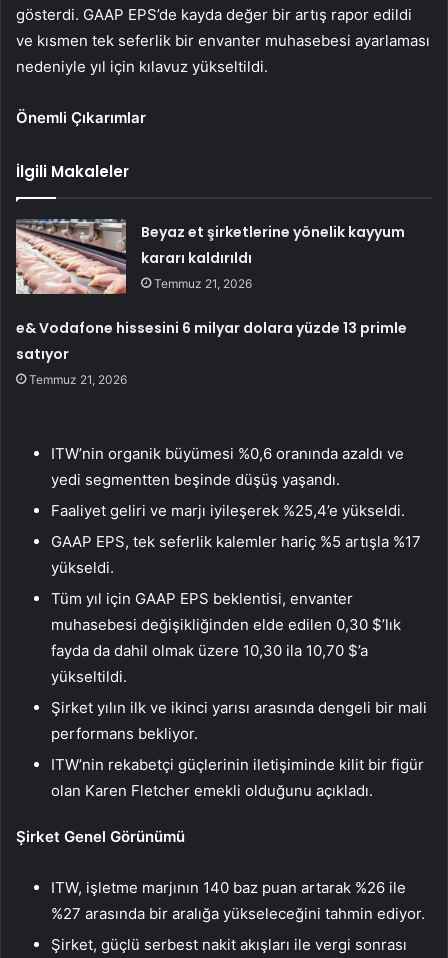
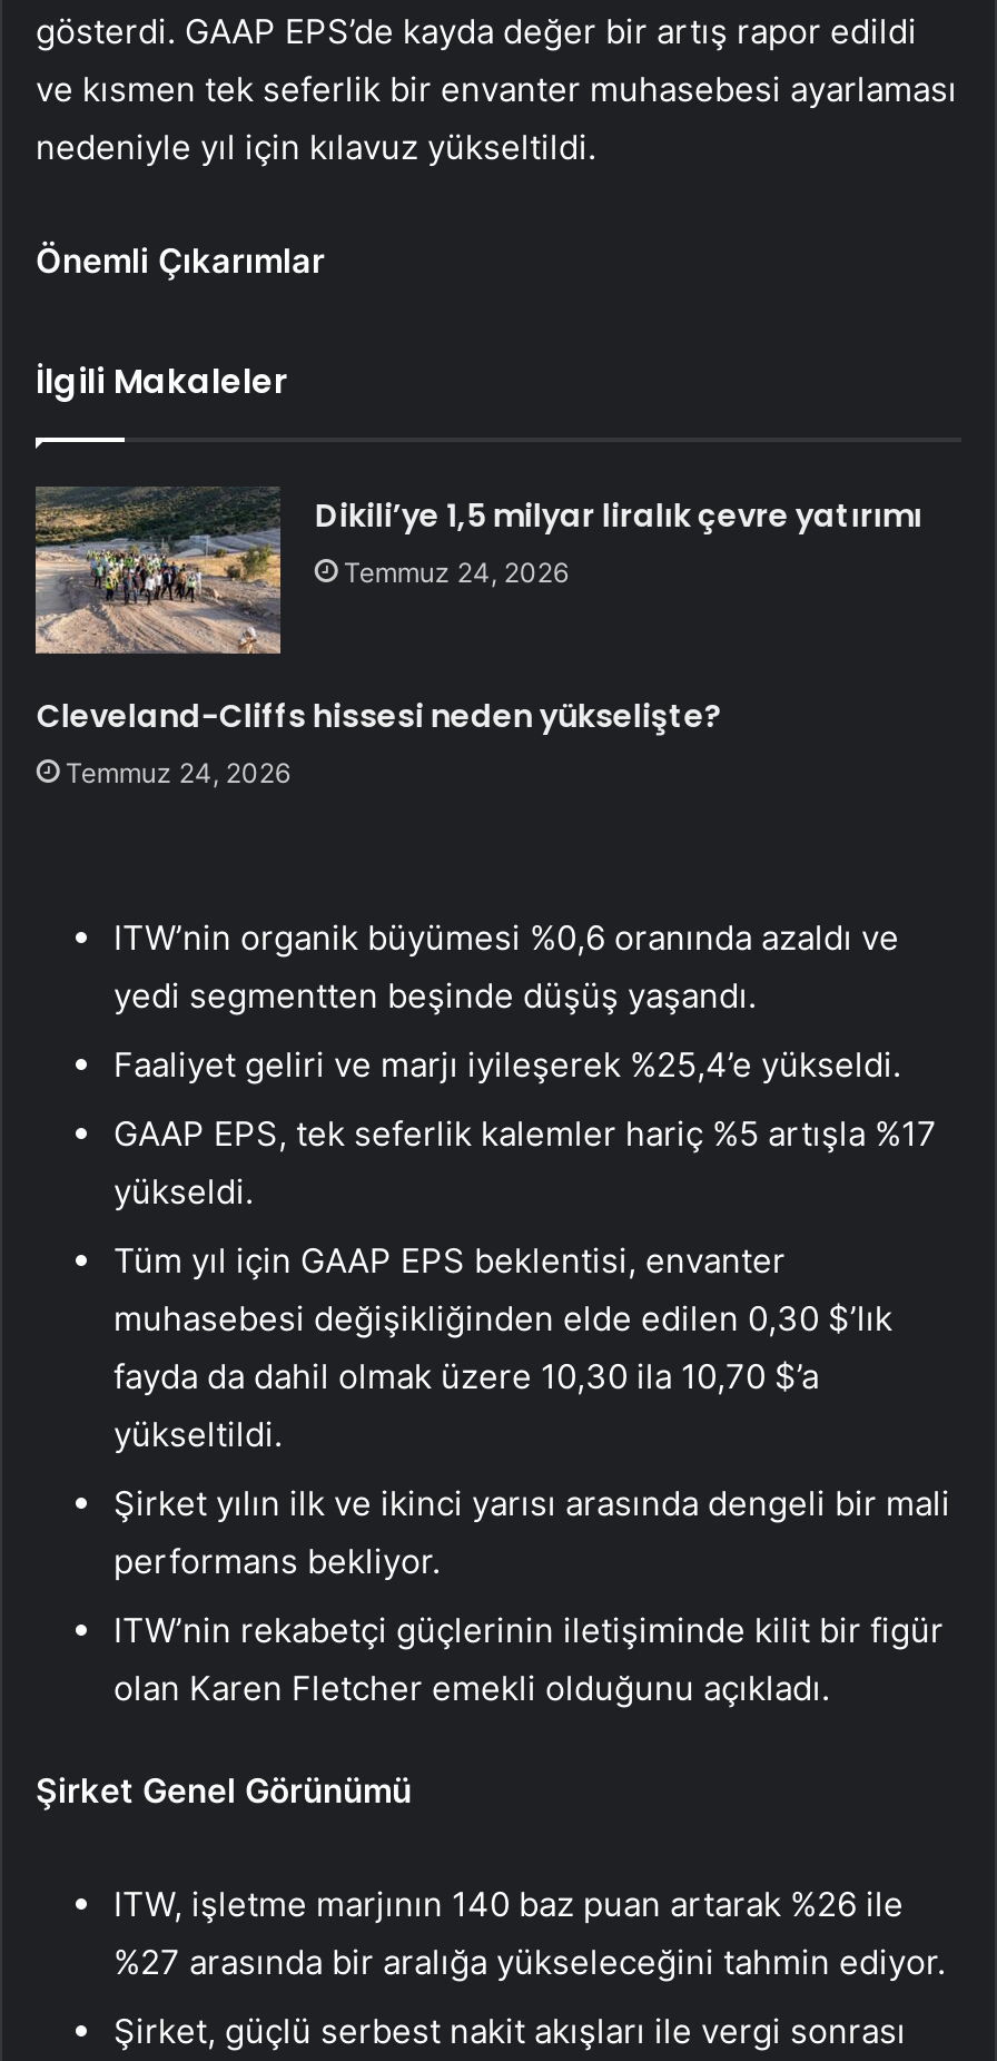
[15,218,405,295] [image] | Beyaz et şirketlerine yönelik kayyum | kararı kaldırıldı | Temmuz 21, 2026 -> [33,487,922,620] [image] | Dikili’ye 1,5 milyar liralık çevre yatırımı | Temmuz 24, 2026
[16,318,407,387] e& Vodafone hissesini 6 milyar dolara yüzde 13 primle | satıyor | Temmuz 21, 2026 -> [36,694,722,790] Cleveland-Cliffs hissesi neden yükselişte? | Temmuz 24, 2026

